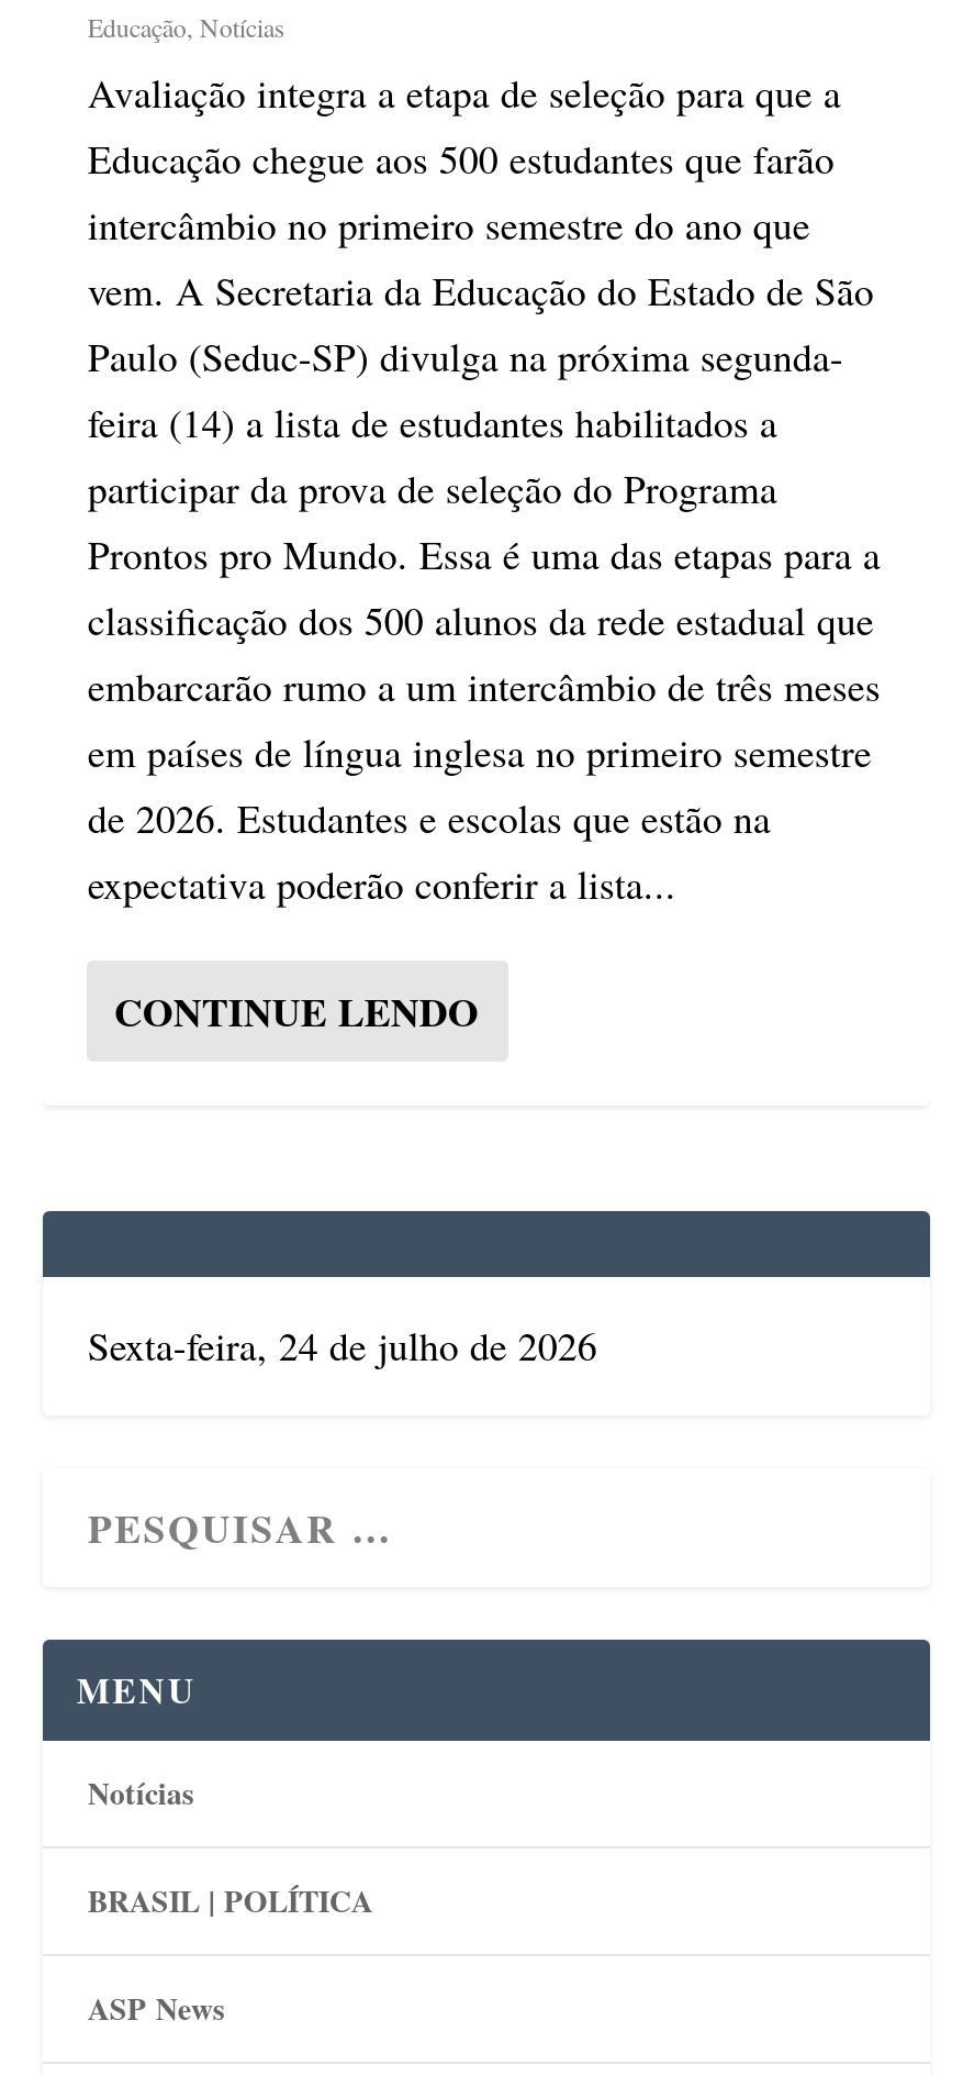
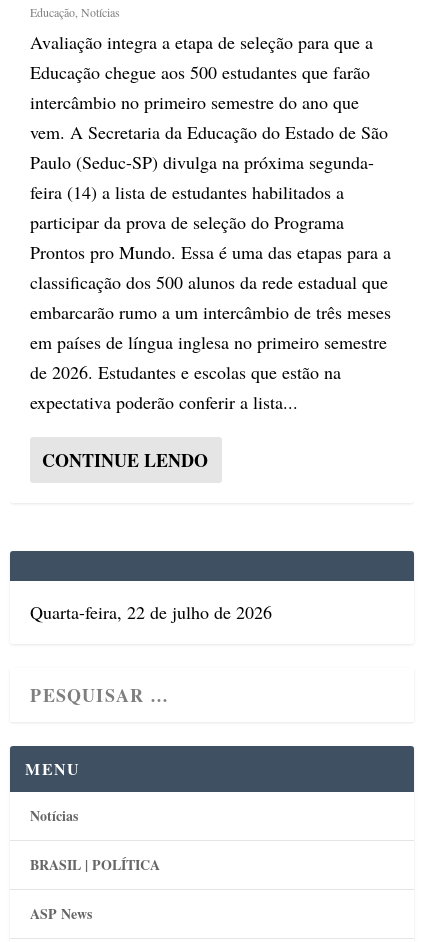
[88,1318,597,1371] Sexta-feira, 24 de julho de 2026 -> [30,600,272,624] Quarta-feira, 22 de julho de 2026

